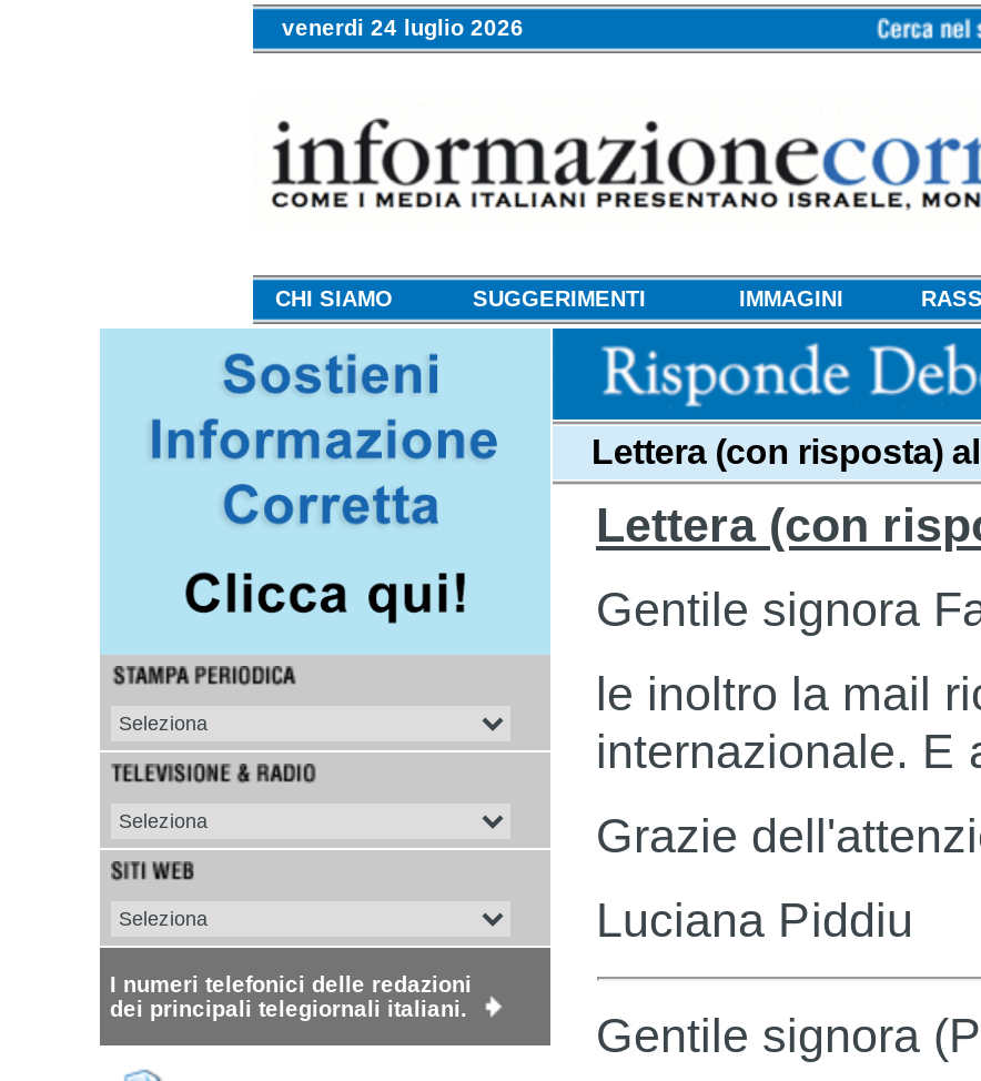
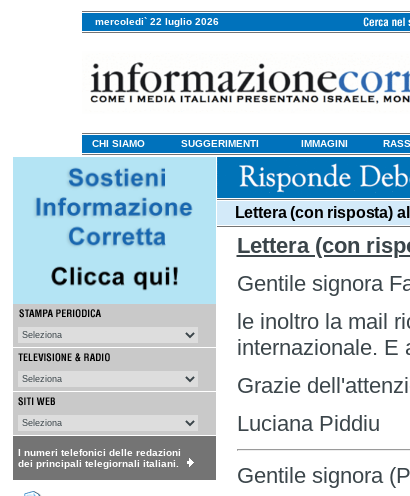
[282,16,524,40] venerdi 24 luglio 2026 -> [95,16,219,27] mercoledi` 22 luglio 2026

